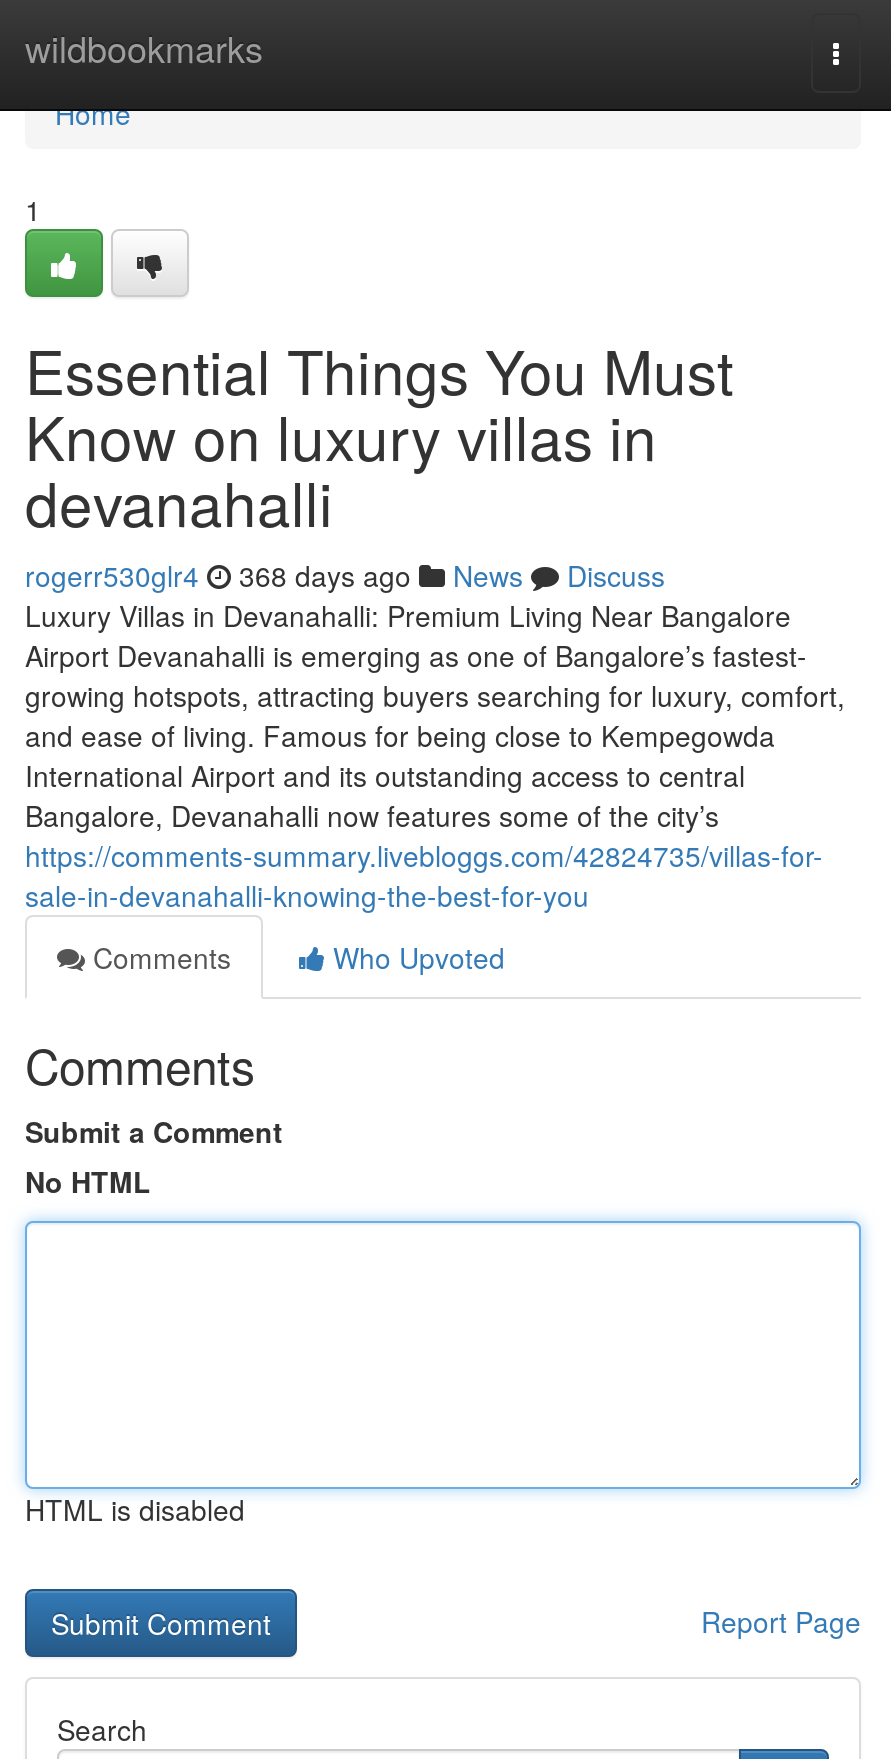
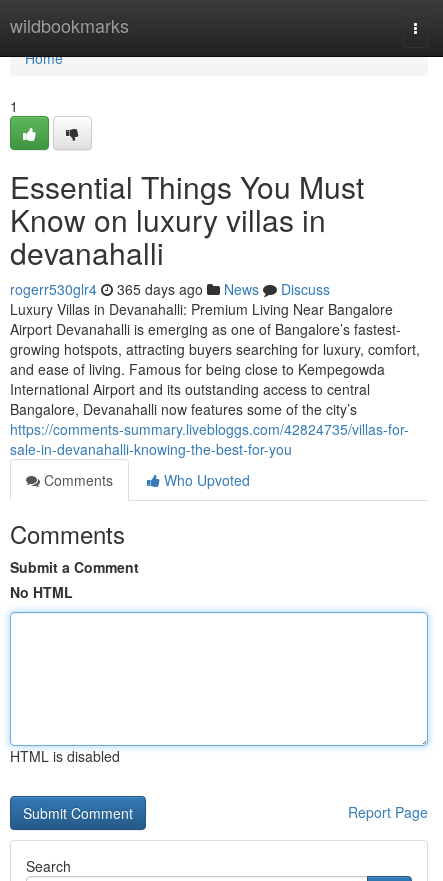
[25,555,665,595] rogerr530glr4 368 days ago News Discuss -> [10,279,330,299] rogerr530glr4 365 days ago News Discuss

